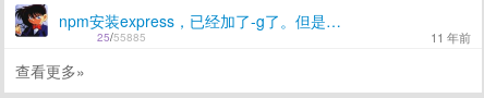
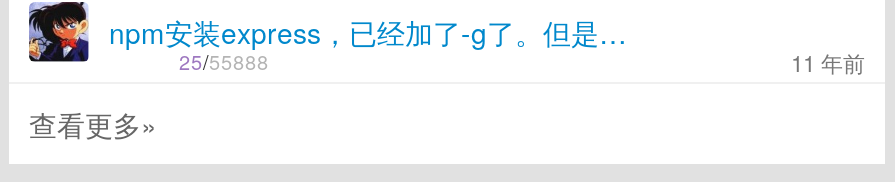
[97,29,146,45] 25 /55885 -> [179,48,269,76] 25 /55888

